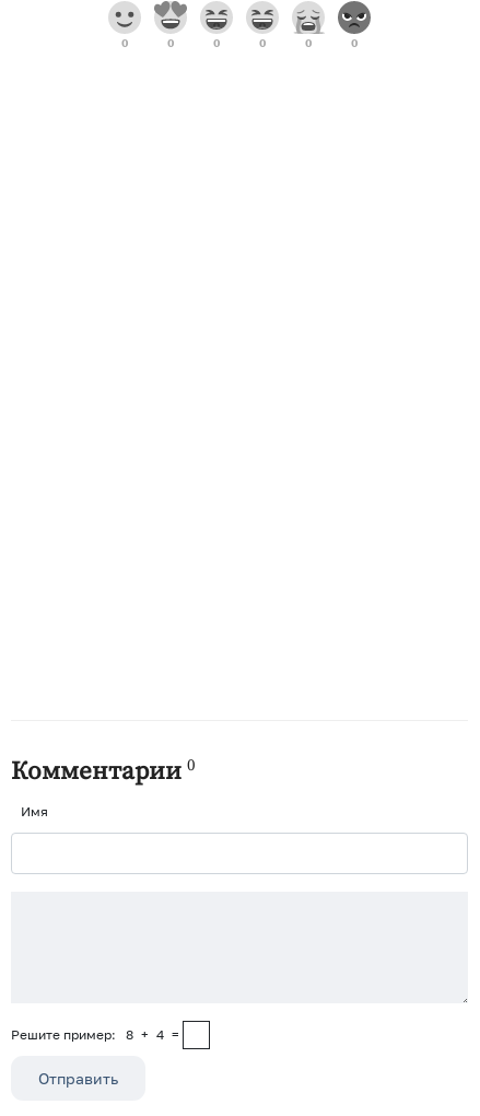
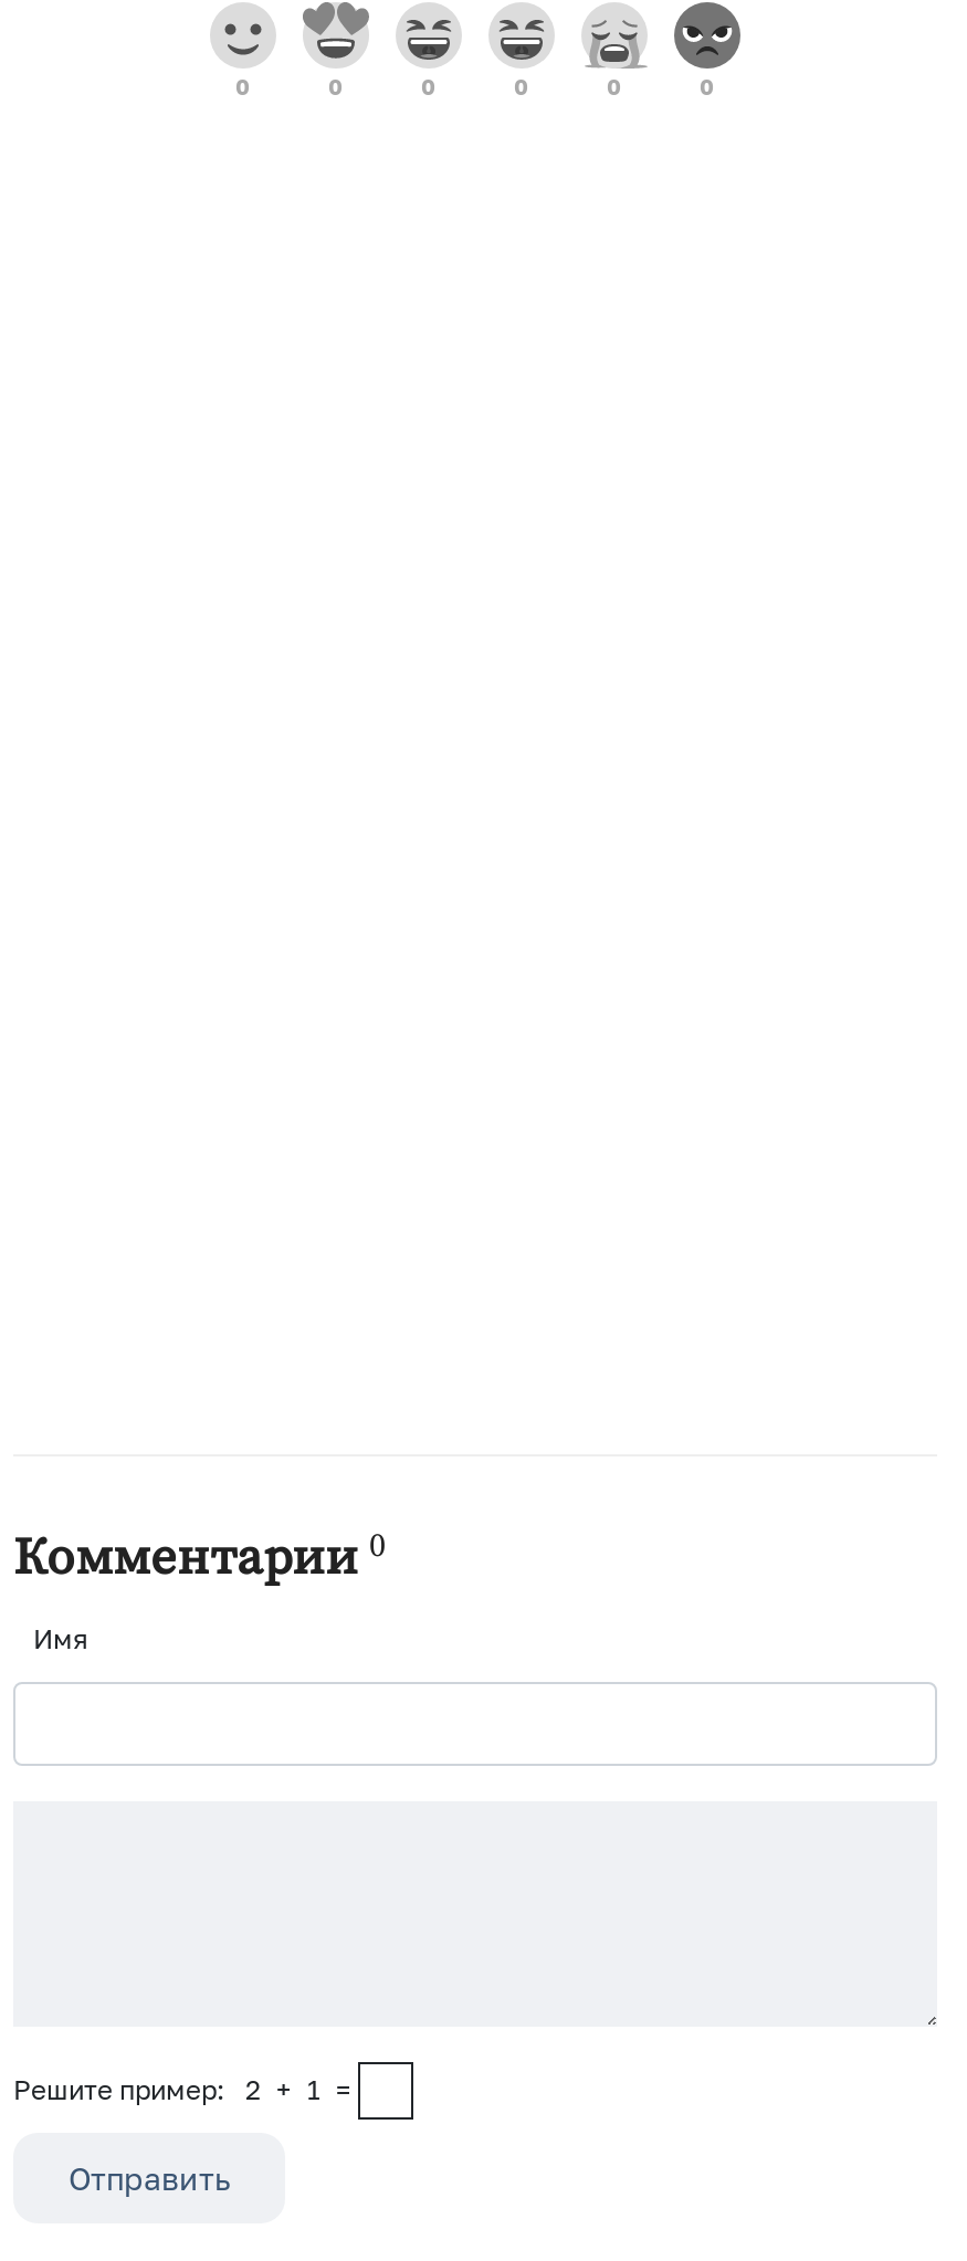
[11,1027,179,1043] Решите пример: 8 + 4 = -> [13,2074,351,2107] Решите пример: 2 + 1 =

